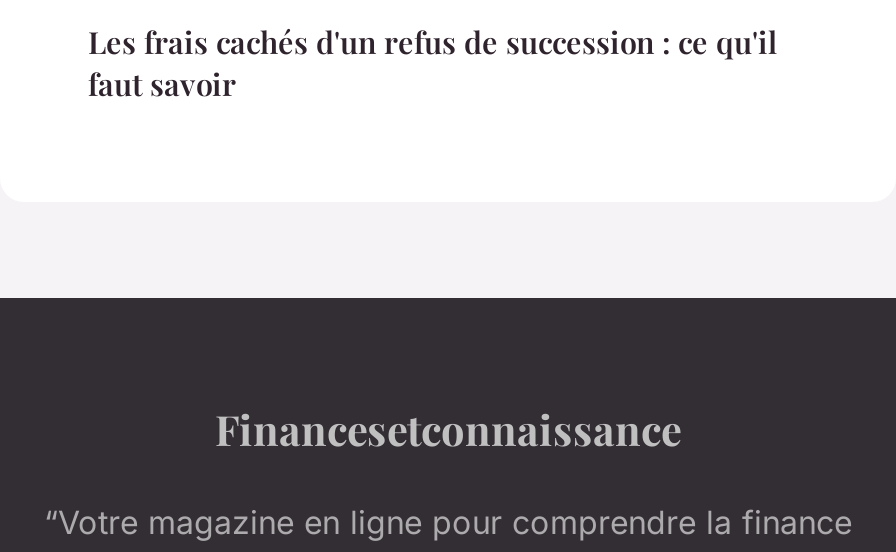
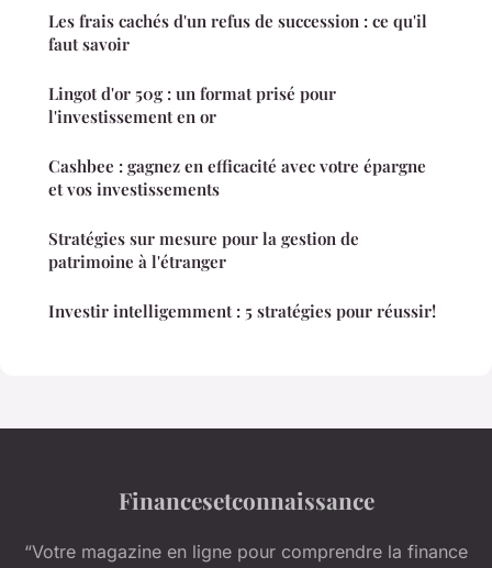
none -> [48,82,436,322] Lingot d'or 50g : un format prisé pour | l'investissement en or | Cashbee : gagnez en efficacité avec votre épargne | et vos investissements | Stratégies sur mesure pour la gestion de | patrimoine à l'étranger | Investir intelligemment : 5 stratégies pour réussir!

